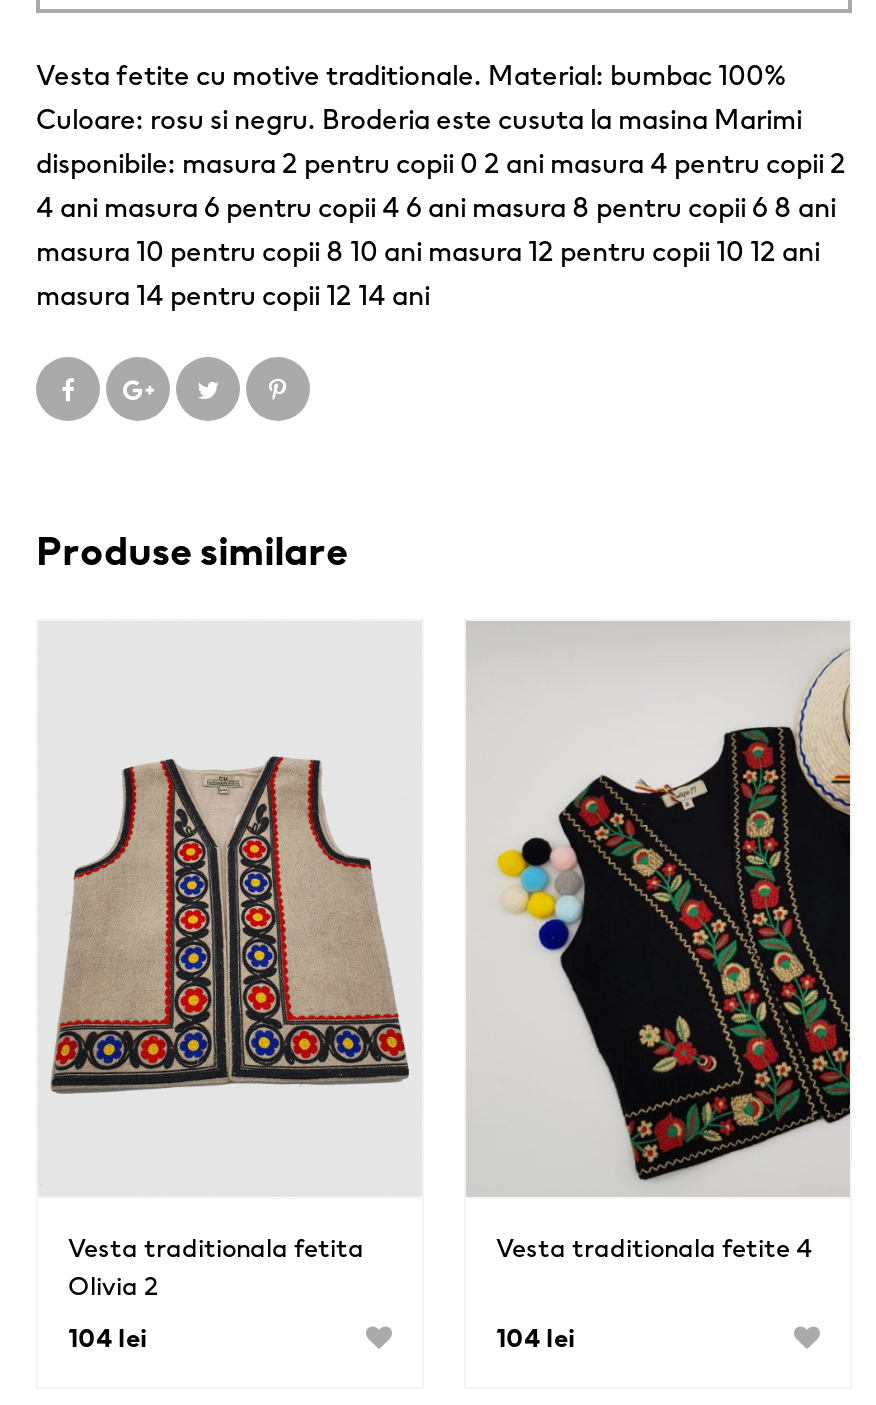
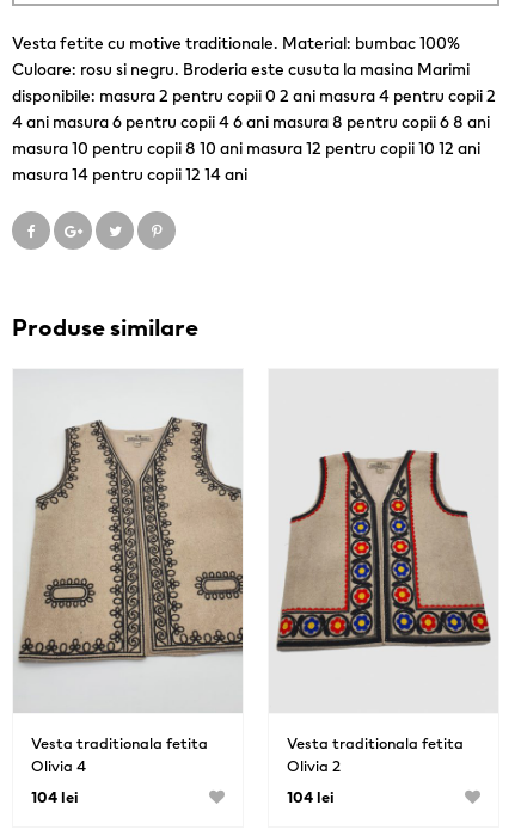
[468,623,852,1266] [image] | Vesta traditionala fetite 4 -> [271,371,498,777] [image] | Vesta traditionala fetita | Olivia 2
[44,703,422,1121] [image] -> [16,416,244,670] [image]
[68,1266,158,1304] Olivia 2 -> [31,754,86,777] Olivia 4

